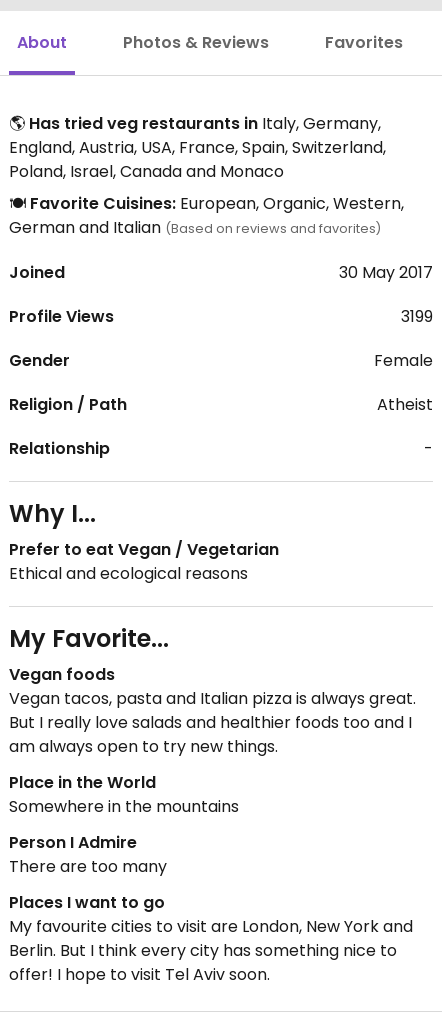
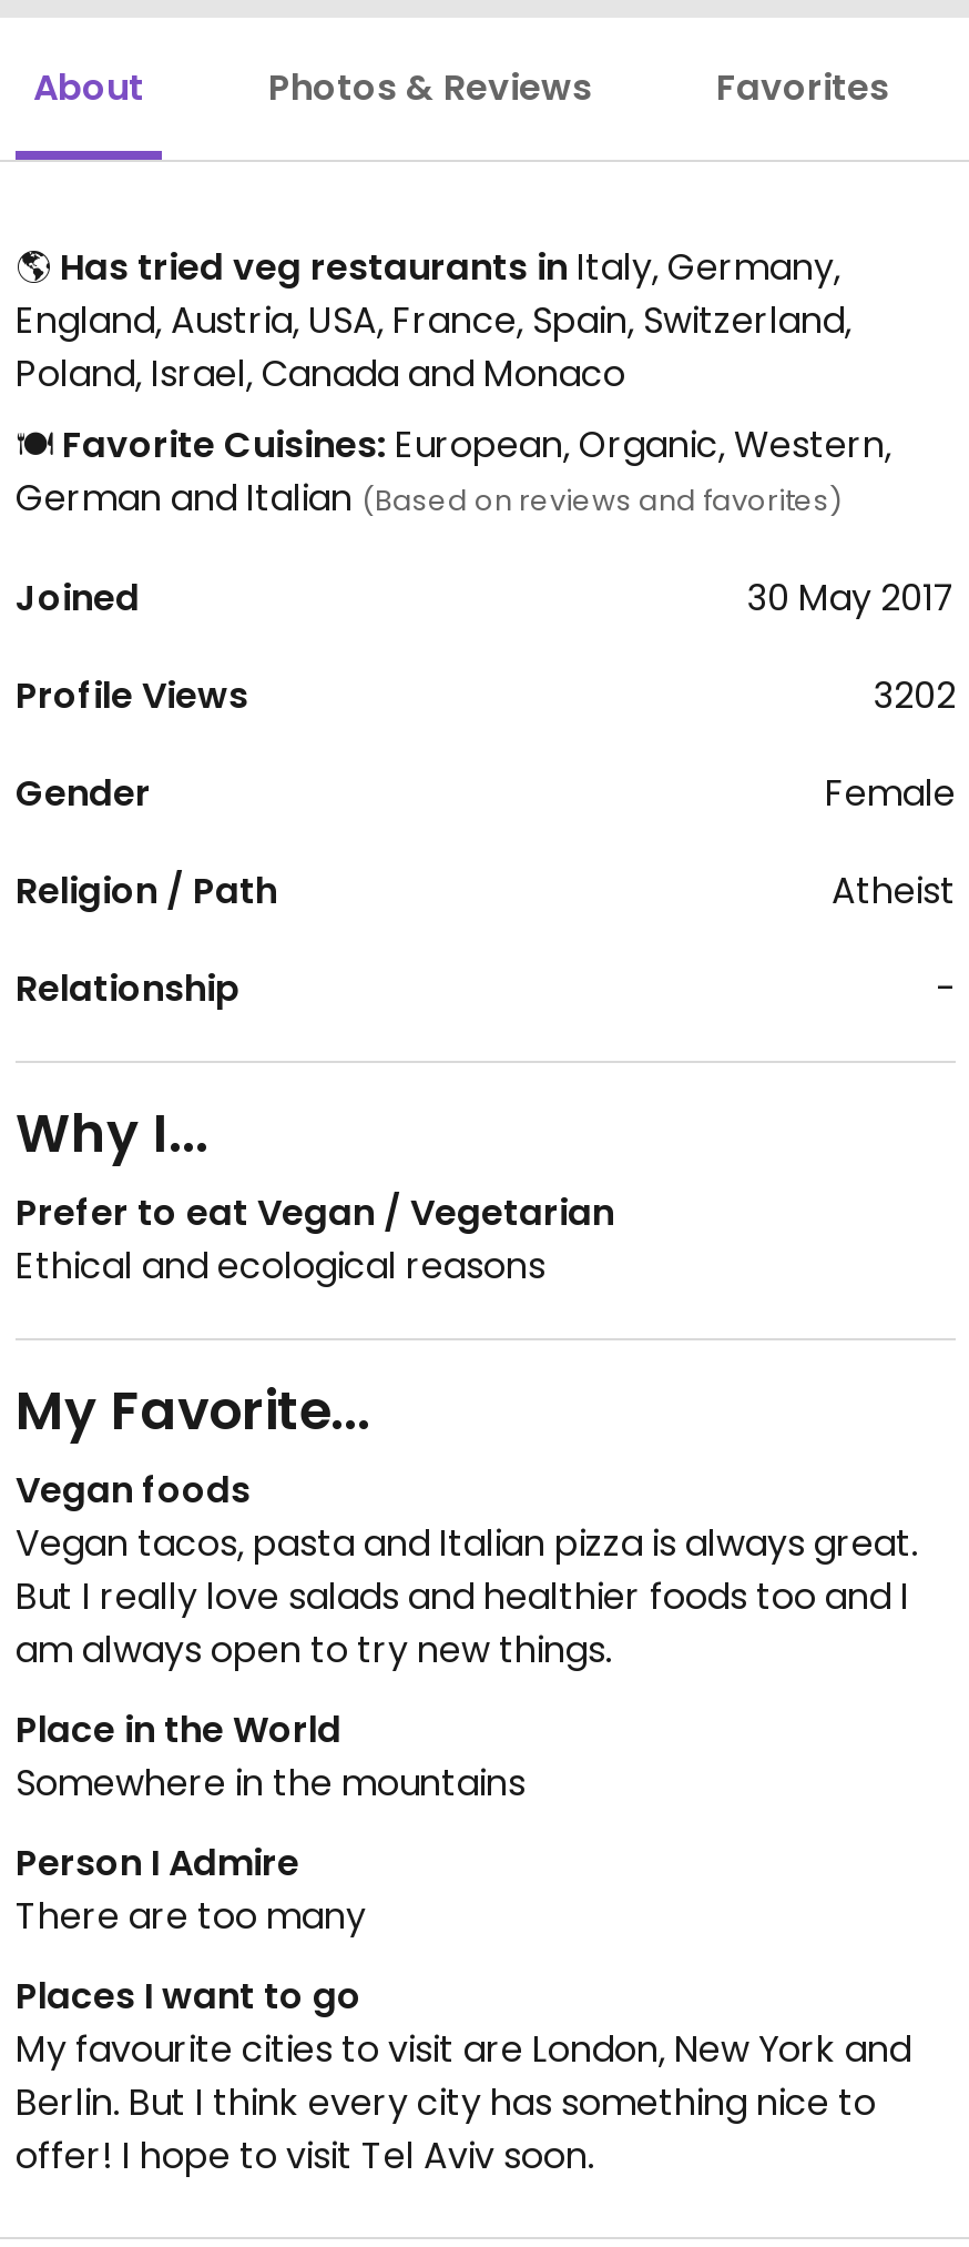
[401,305,433,328] 3199 -> [874,670,956,721] 3202

